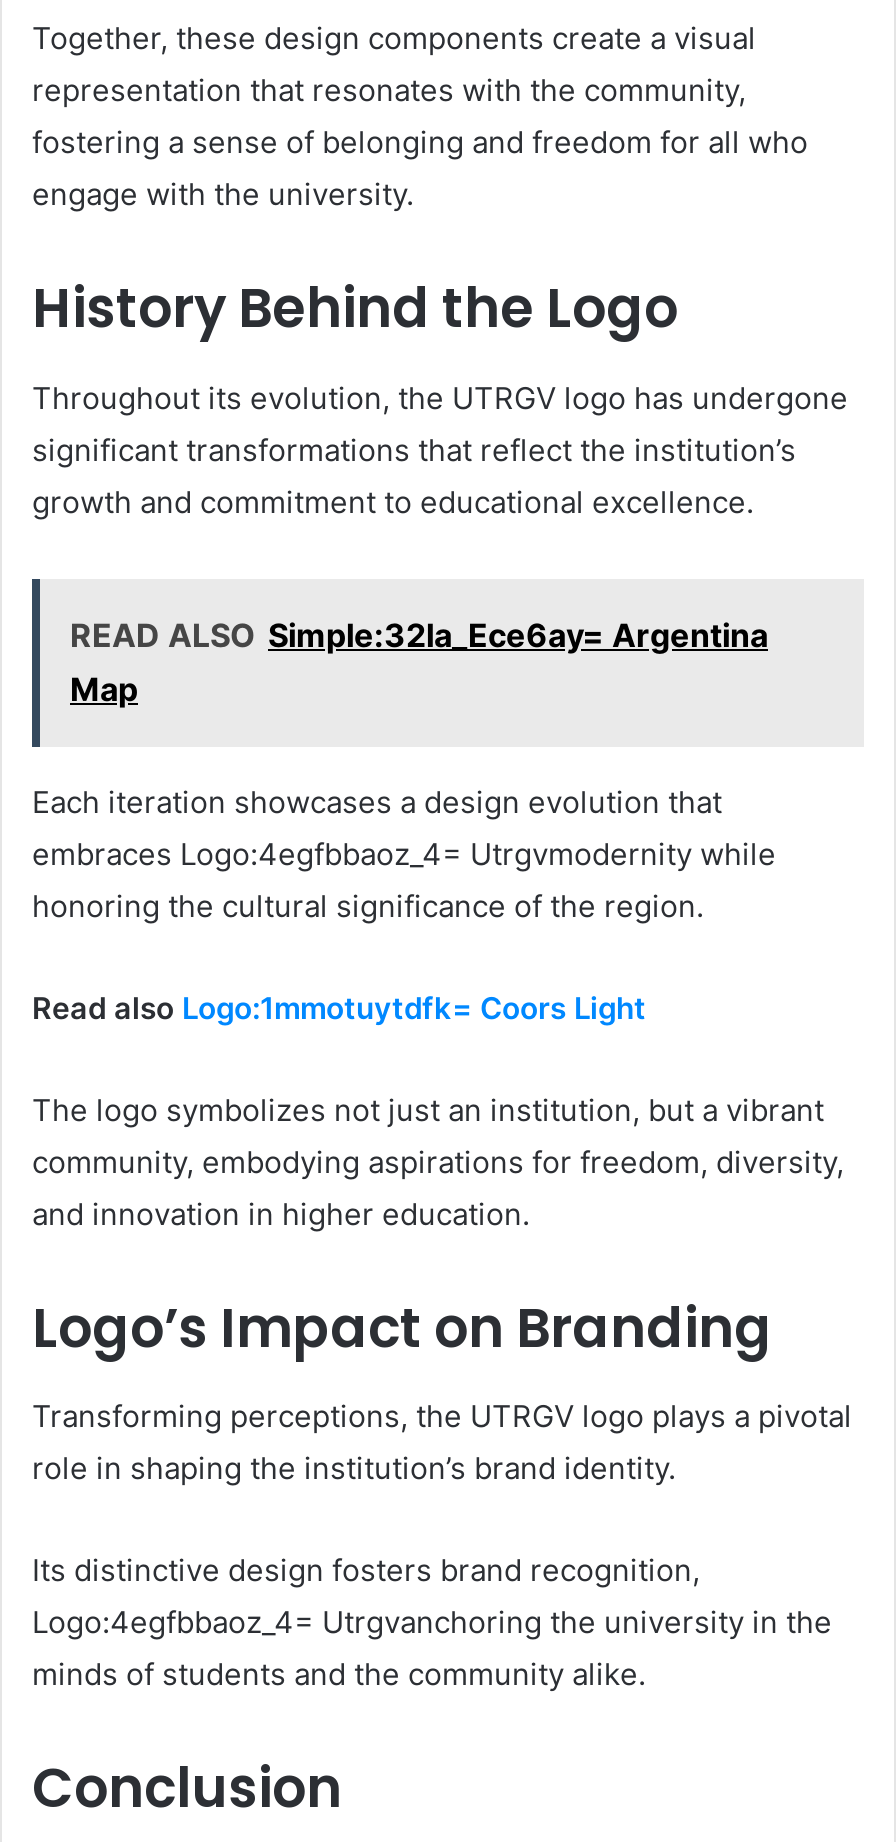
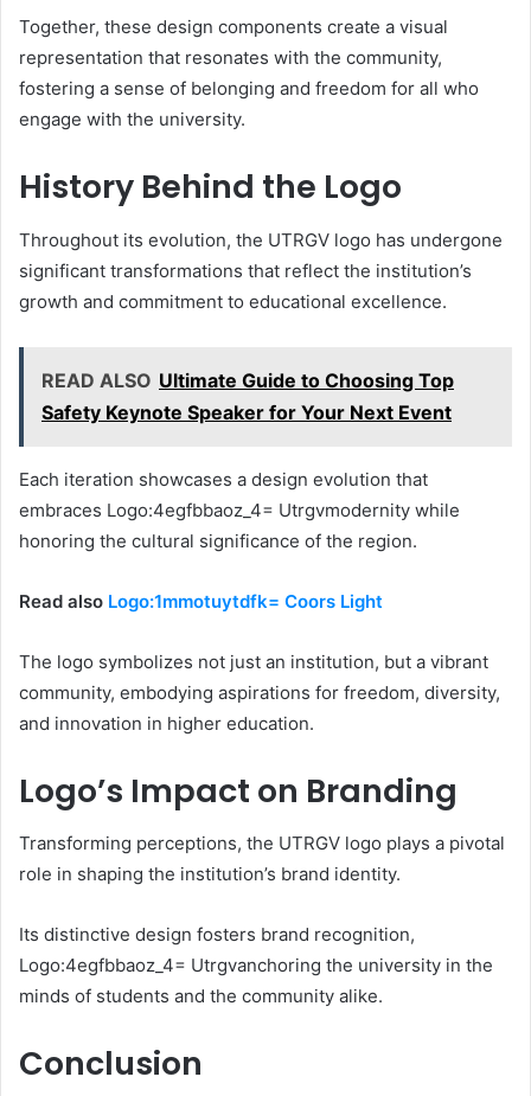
[70,614,768,708] READ ALSO Simple:32la_Ece6ay= Argentina | Map -> [41,368,454,424] READ ALSO Ultimate Guide to Choosing Top | Safety Keynote Speaker for Your Next Event

